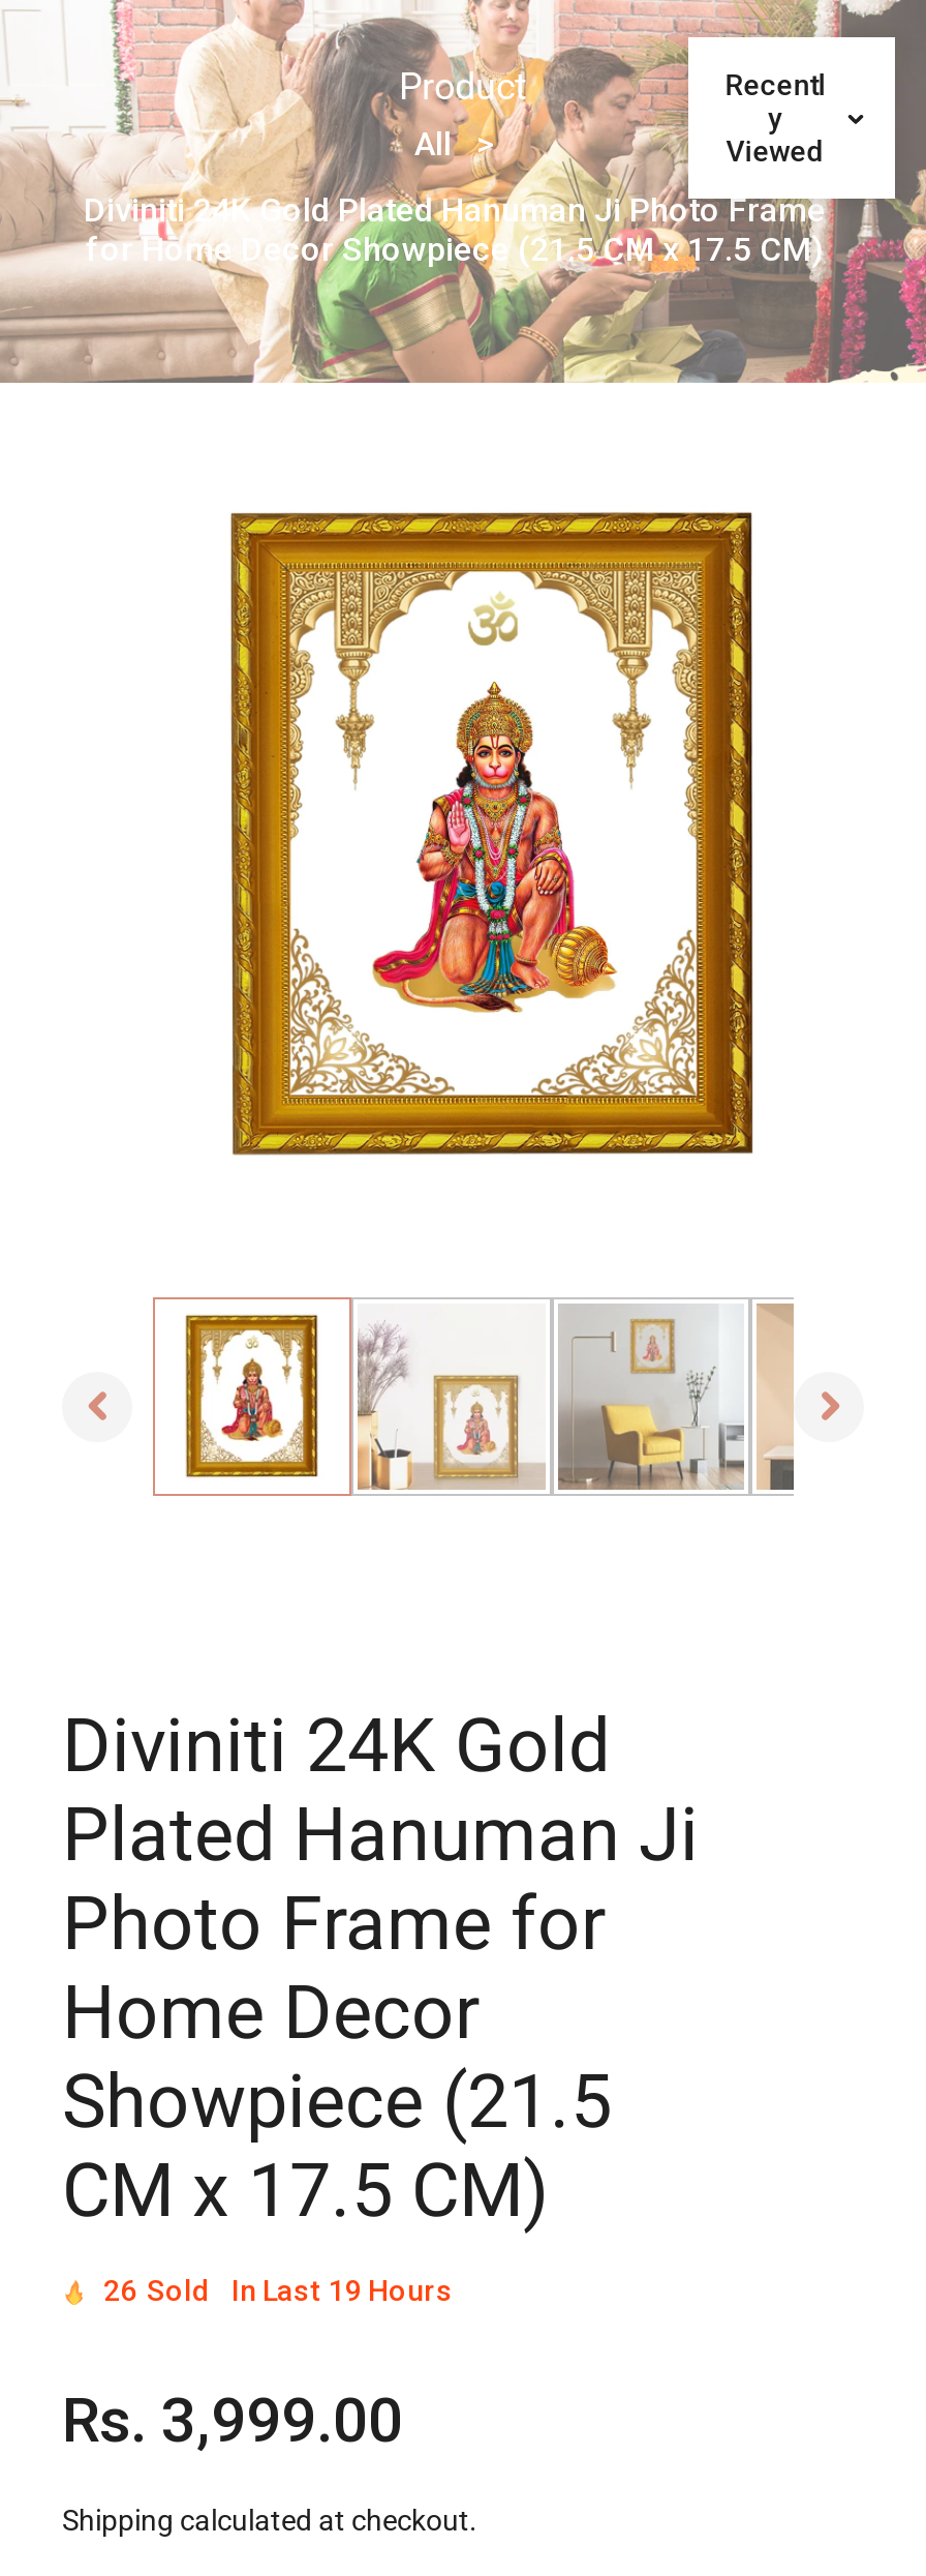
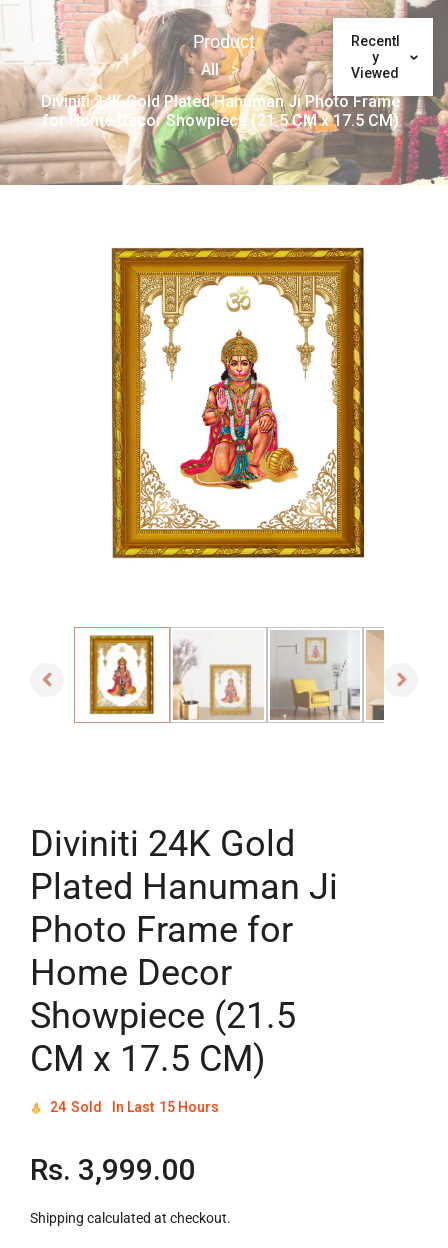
[103,2273,211,2306] 26 Sold -> [50,1099,102,1115] 24 Sold
[231,2273,453,2306] In Last 19 Hours -> [112,1099,219,1115] In Last 15 Hours

